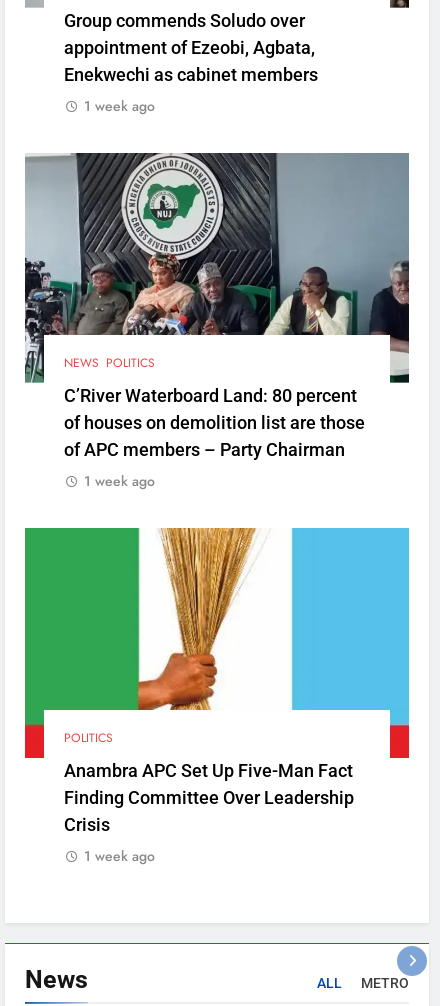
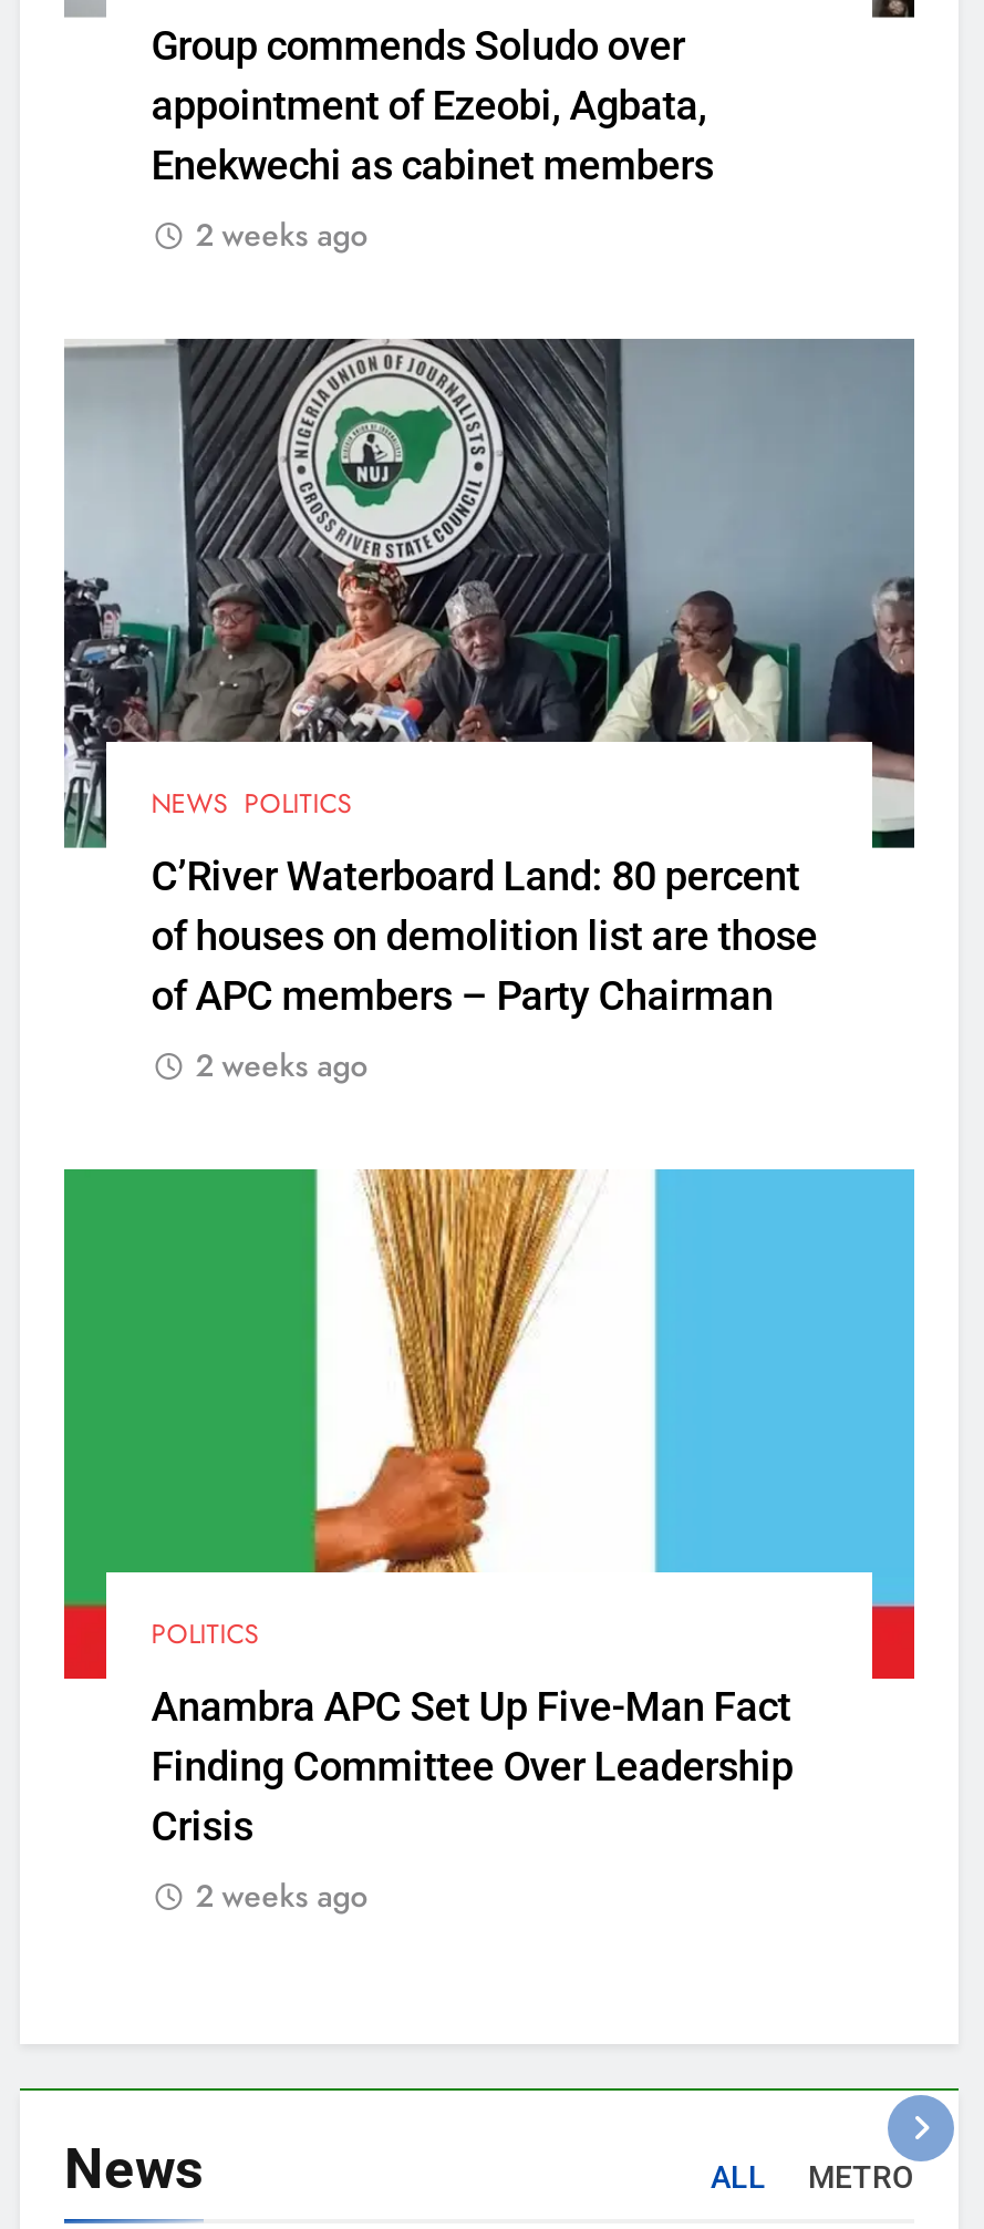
[84,96,155,116] 1 week ago -> [195,212,368,256] 2 weeks ago
[84,471,155,491] 1 week ago -> [195,1043,368,1088] 2 weeks ago
[84,846,155,866] 1 week ago -> [195,1875,368,1919] 2 weeks ago

